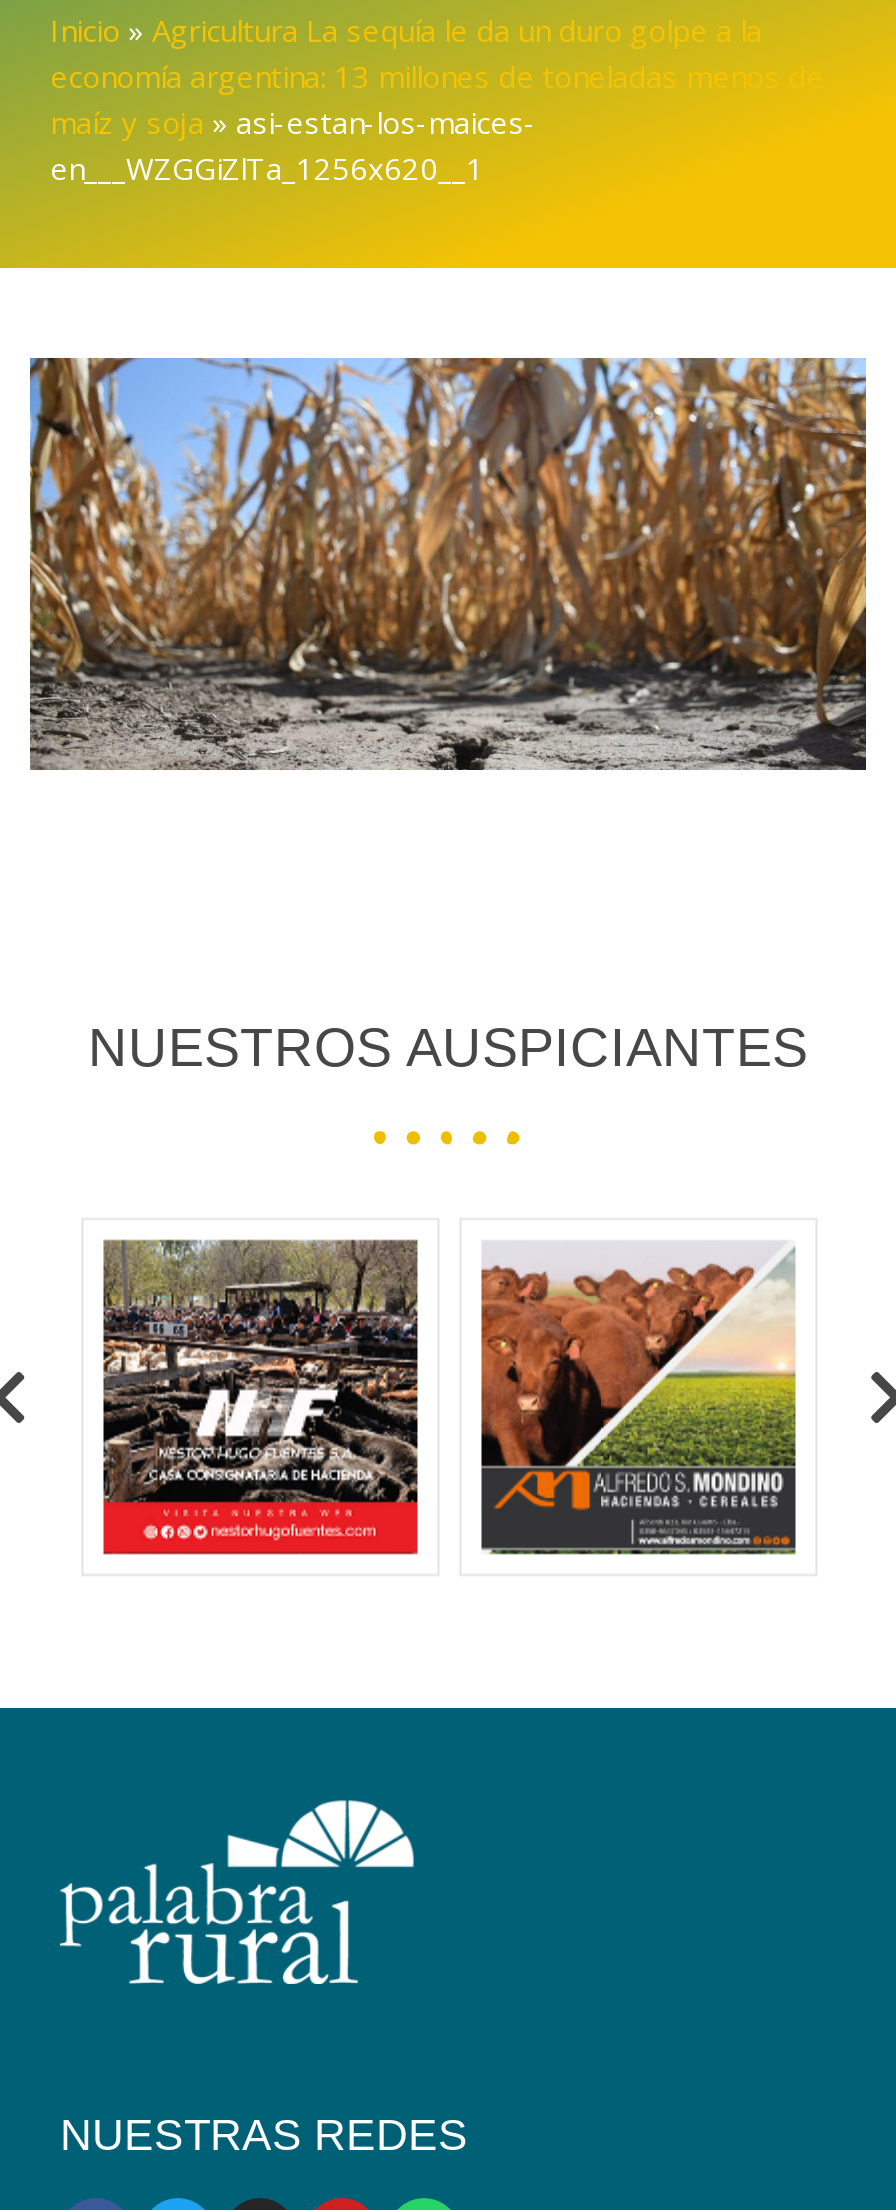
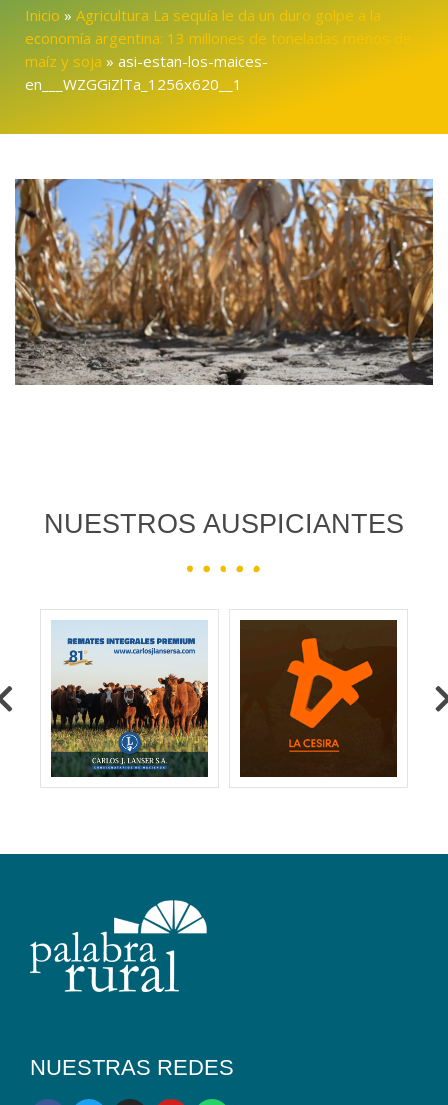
[102,1238,420,1556] [image] -> [50,620,209,778] [image]
[480,1240,798,1556] [image] -> [239,619,398,778] [image]

